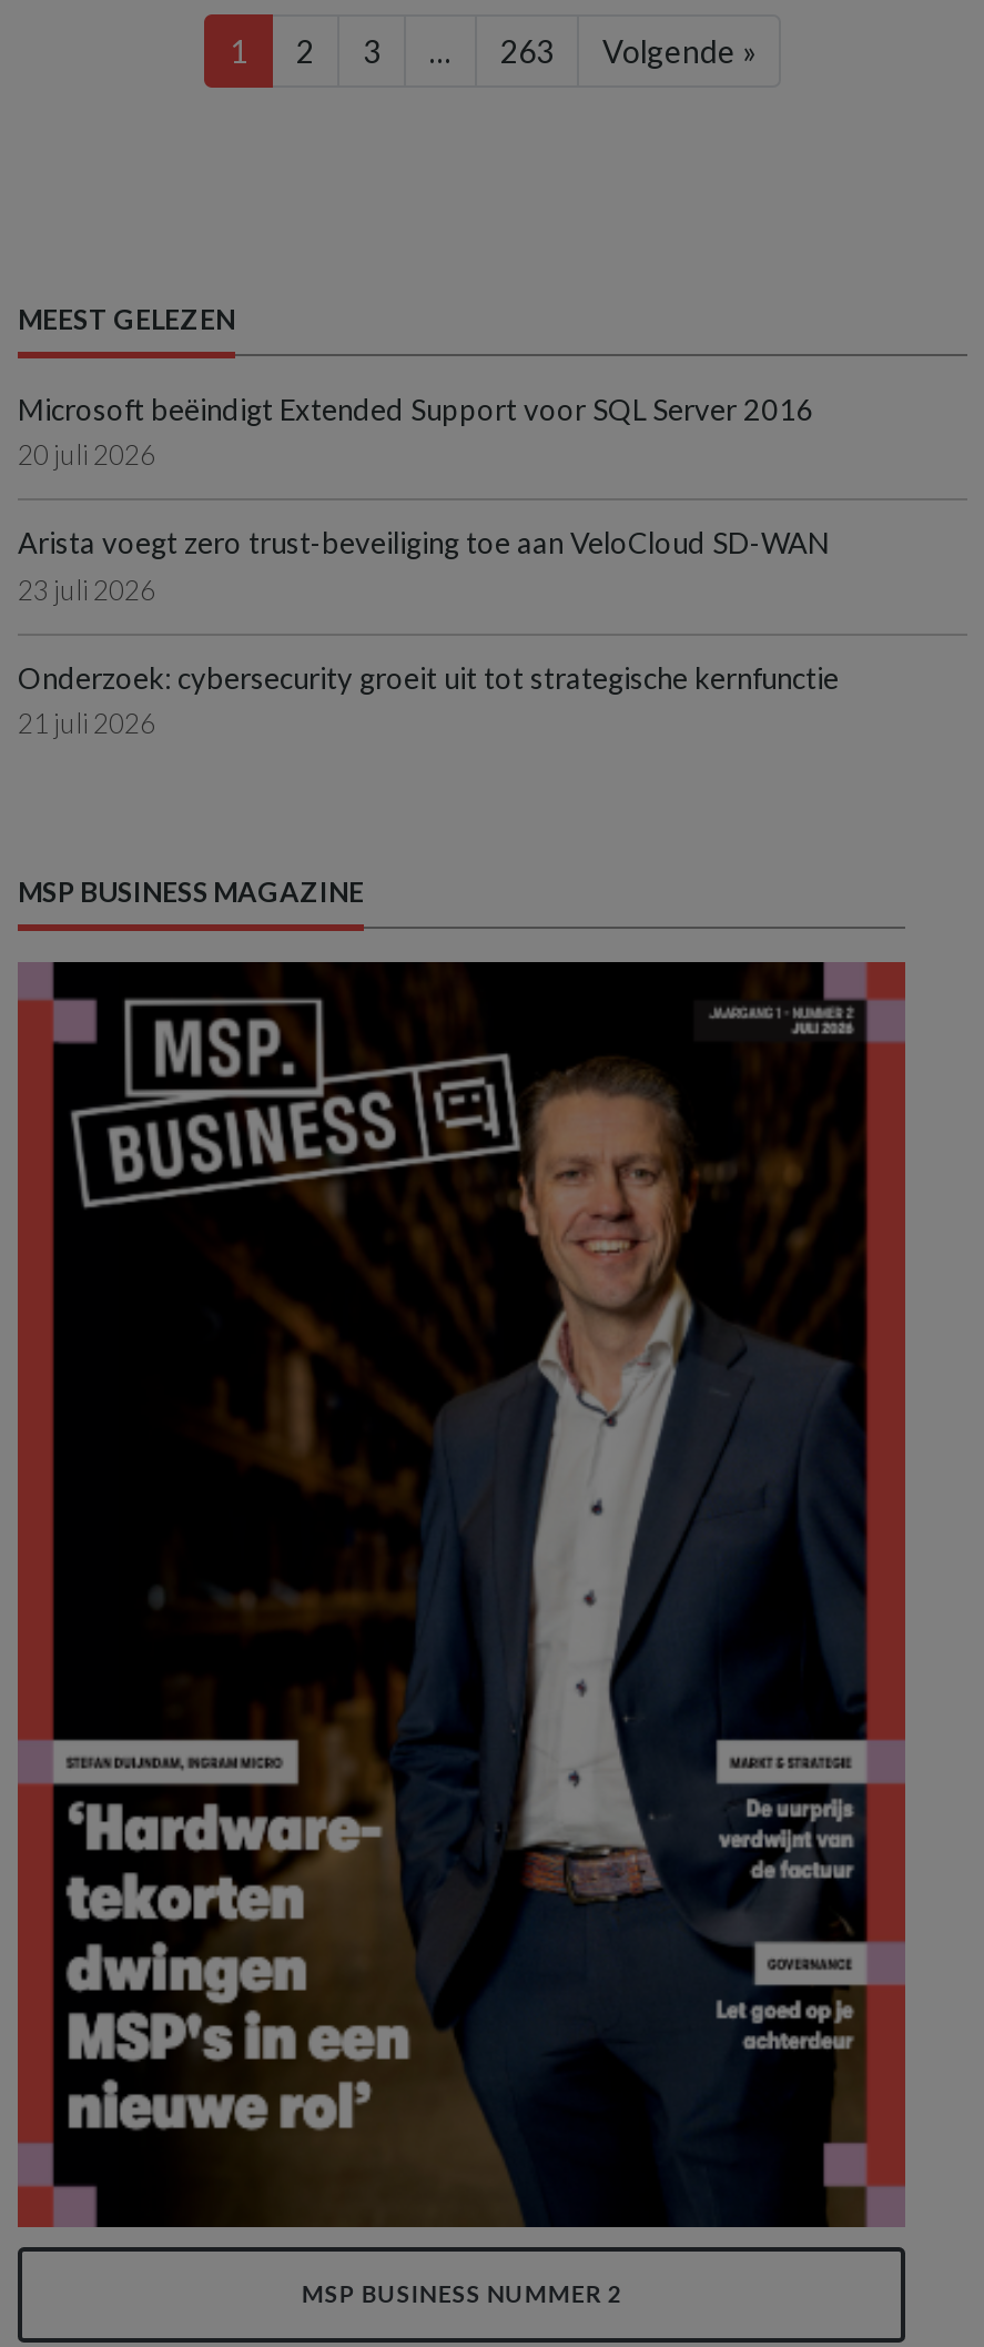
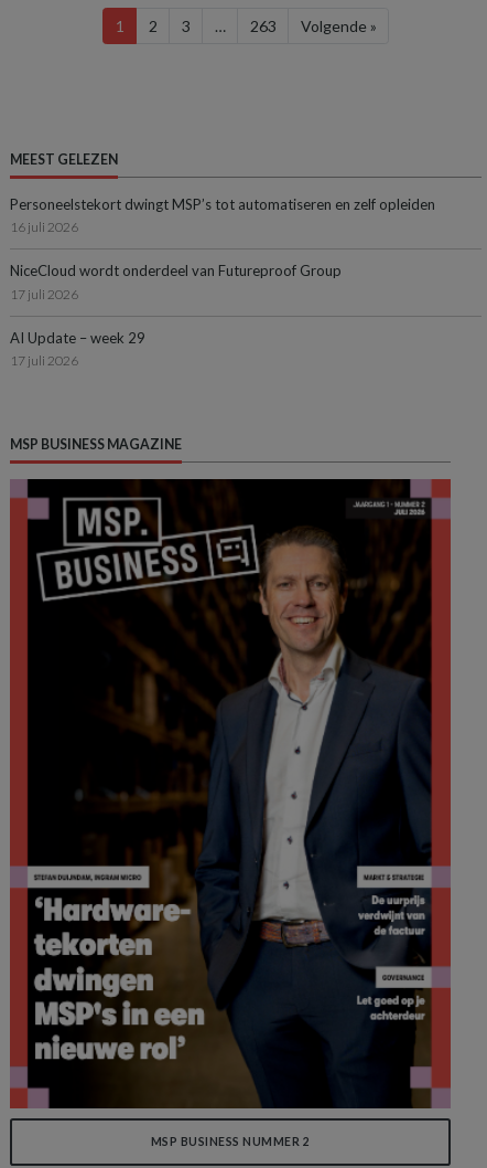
[18,391,814,472] Microsoft beëindigt Extended Support voor SQL Server 2016 | 20 juli 2026 -> [10,195,435,235] Personeelstekort dwingt MSP’s tot automatiseren en zelf opleiden | 16 juli 2026
[18,525,828,607] Arista voegt zero trust-beveiliging toe aan VeloCloud SD-WAN | 23 juli 2026 -> [10,262,342,302] NiceCloud wordt onderdeel van Futureproof Group | 17 juli 2026
[18,660,839,741] Onderzoek: cybersecurity groeit uit tot strategische kernfunctie | 21 juli 2026 -> [10,329,145,369] AI Update – week 29 | 17 juli 2026

